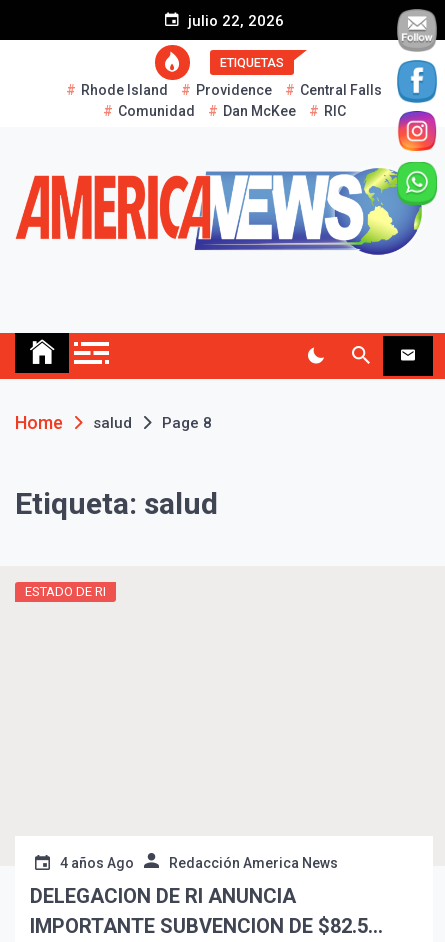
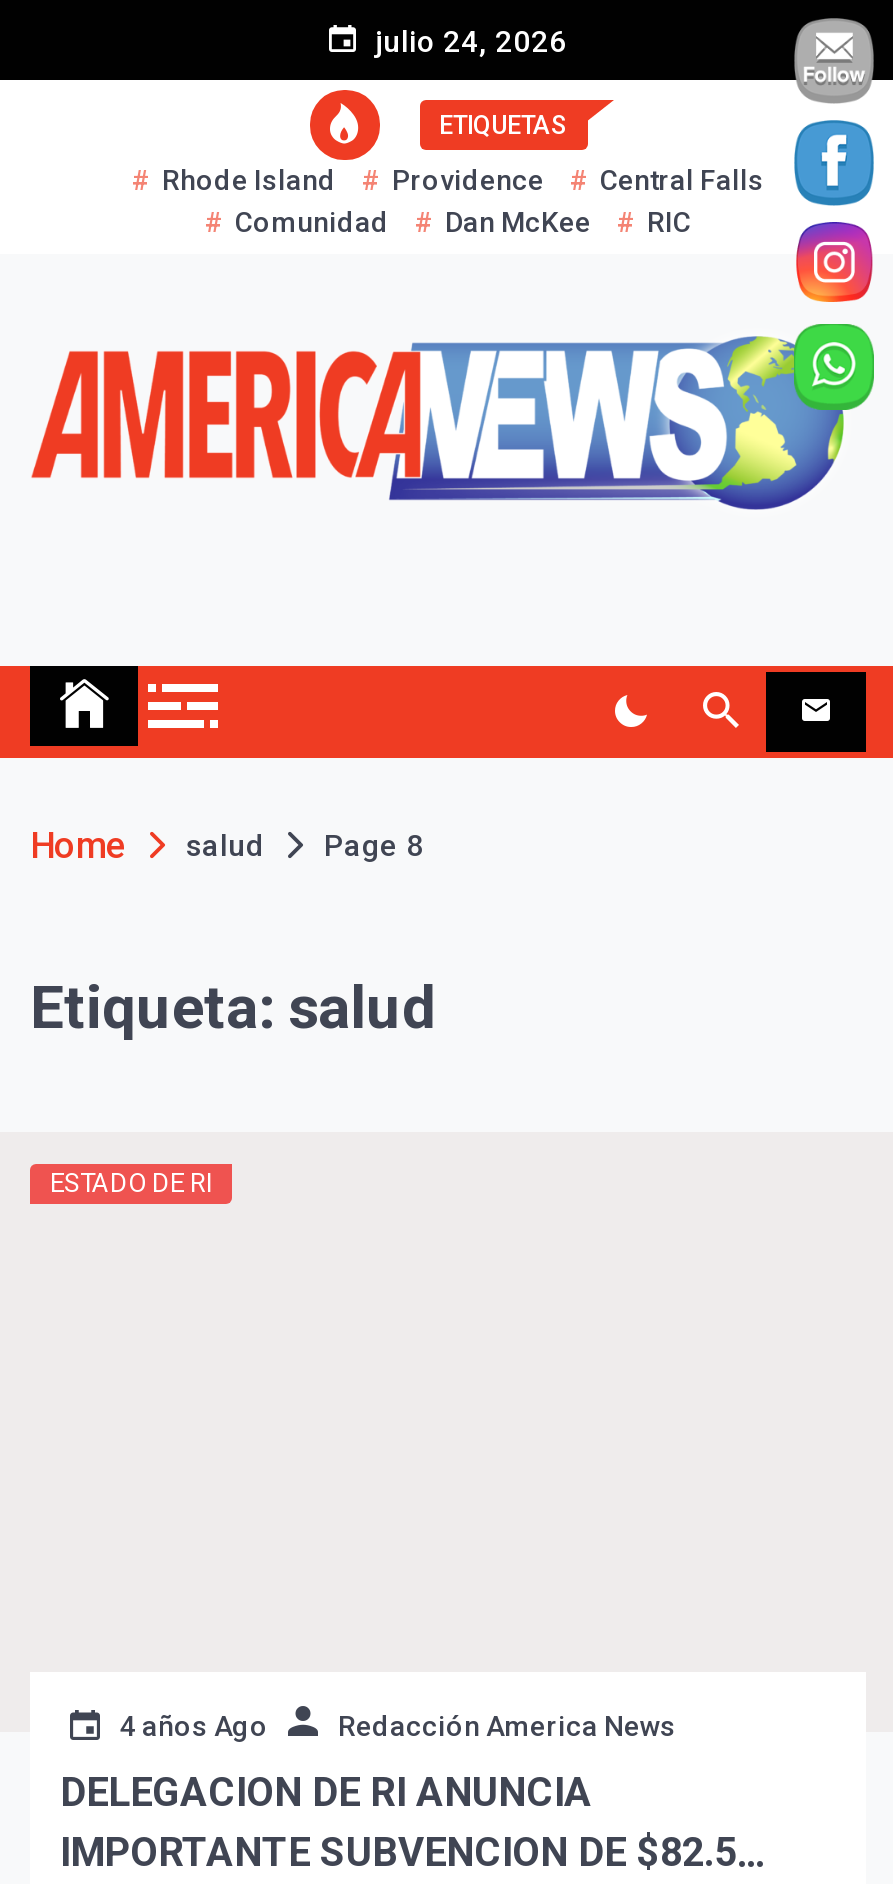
[183,12,283,30] julio 22, 2026 -> [367,24,567,60] julio 24, 2026

